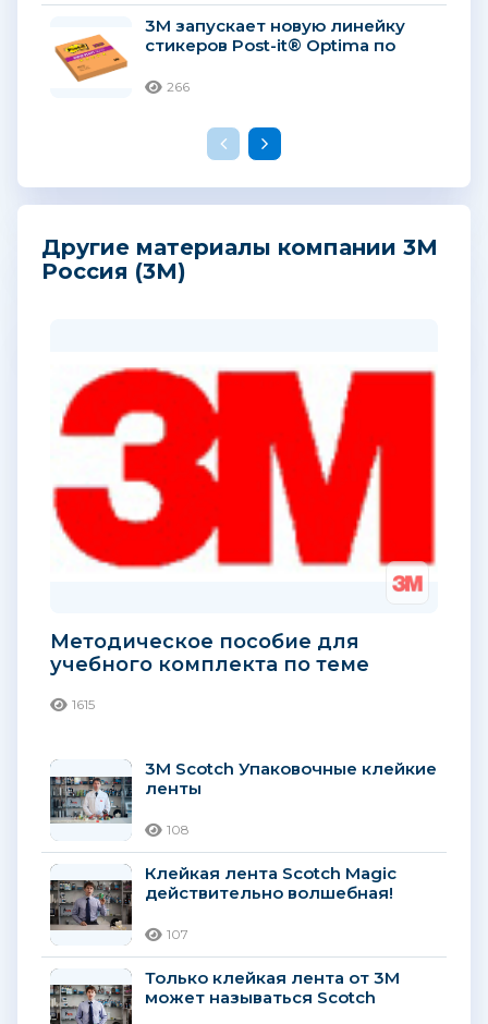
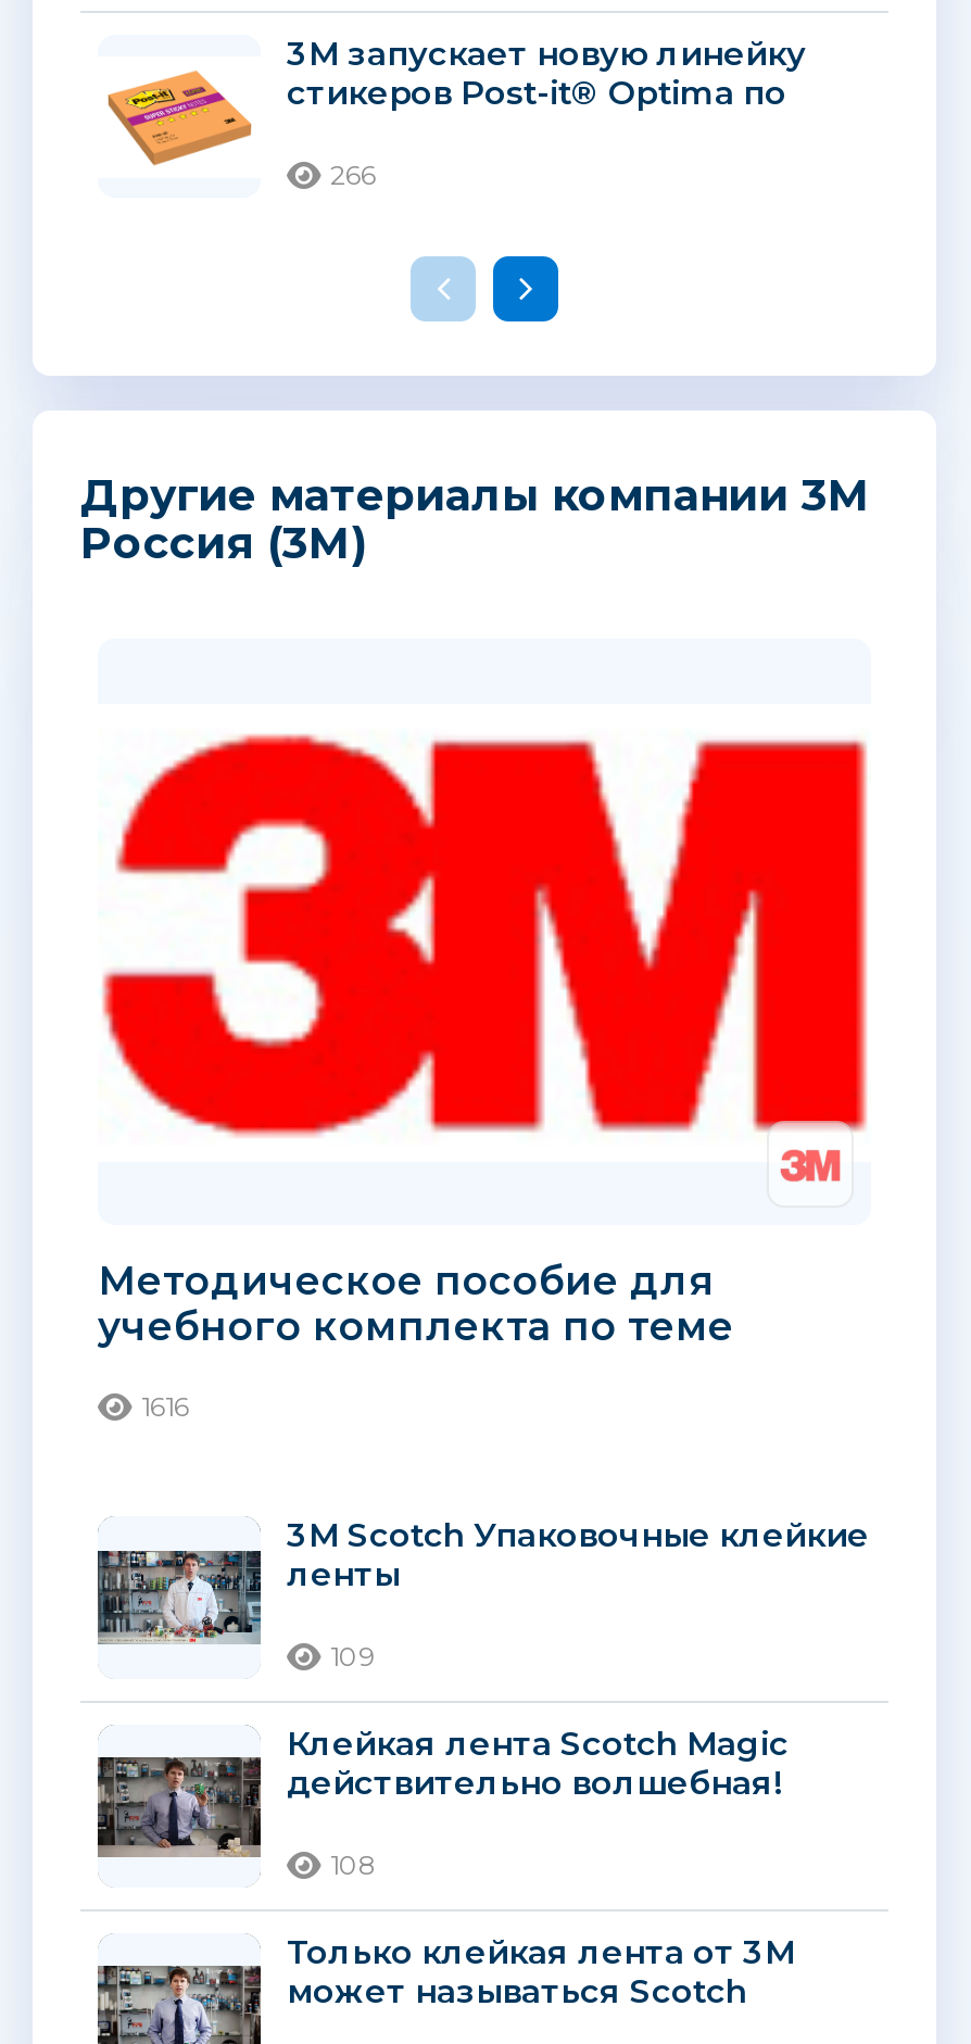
[72,696,95,712] 1615 -> [141,1390,189,1423] 1616
[167,821,190,838] 108 -> [330,1640,374,1673] 109
[167,926,188,942] 107 -> [330,1849,376,1881] 108

